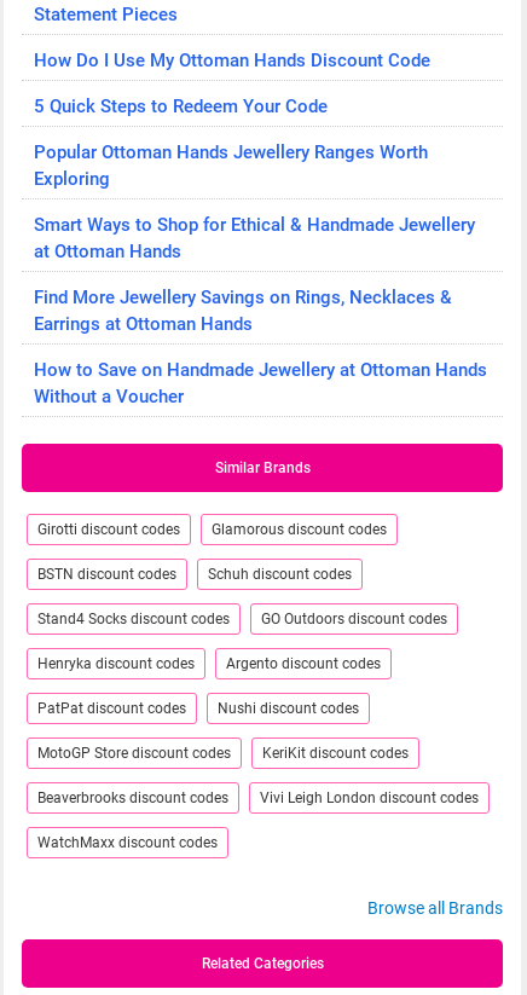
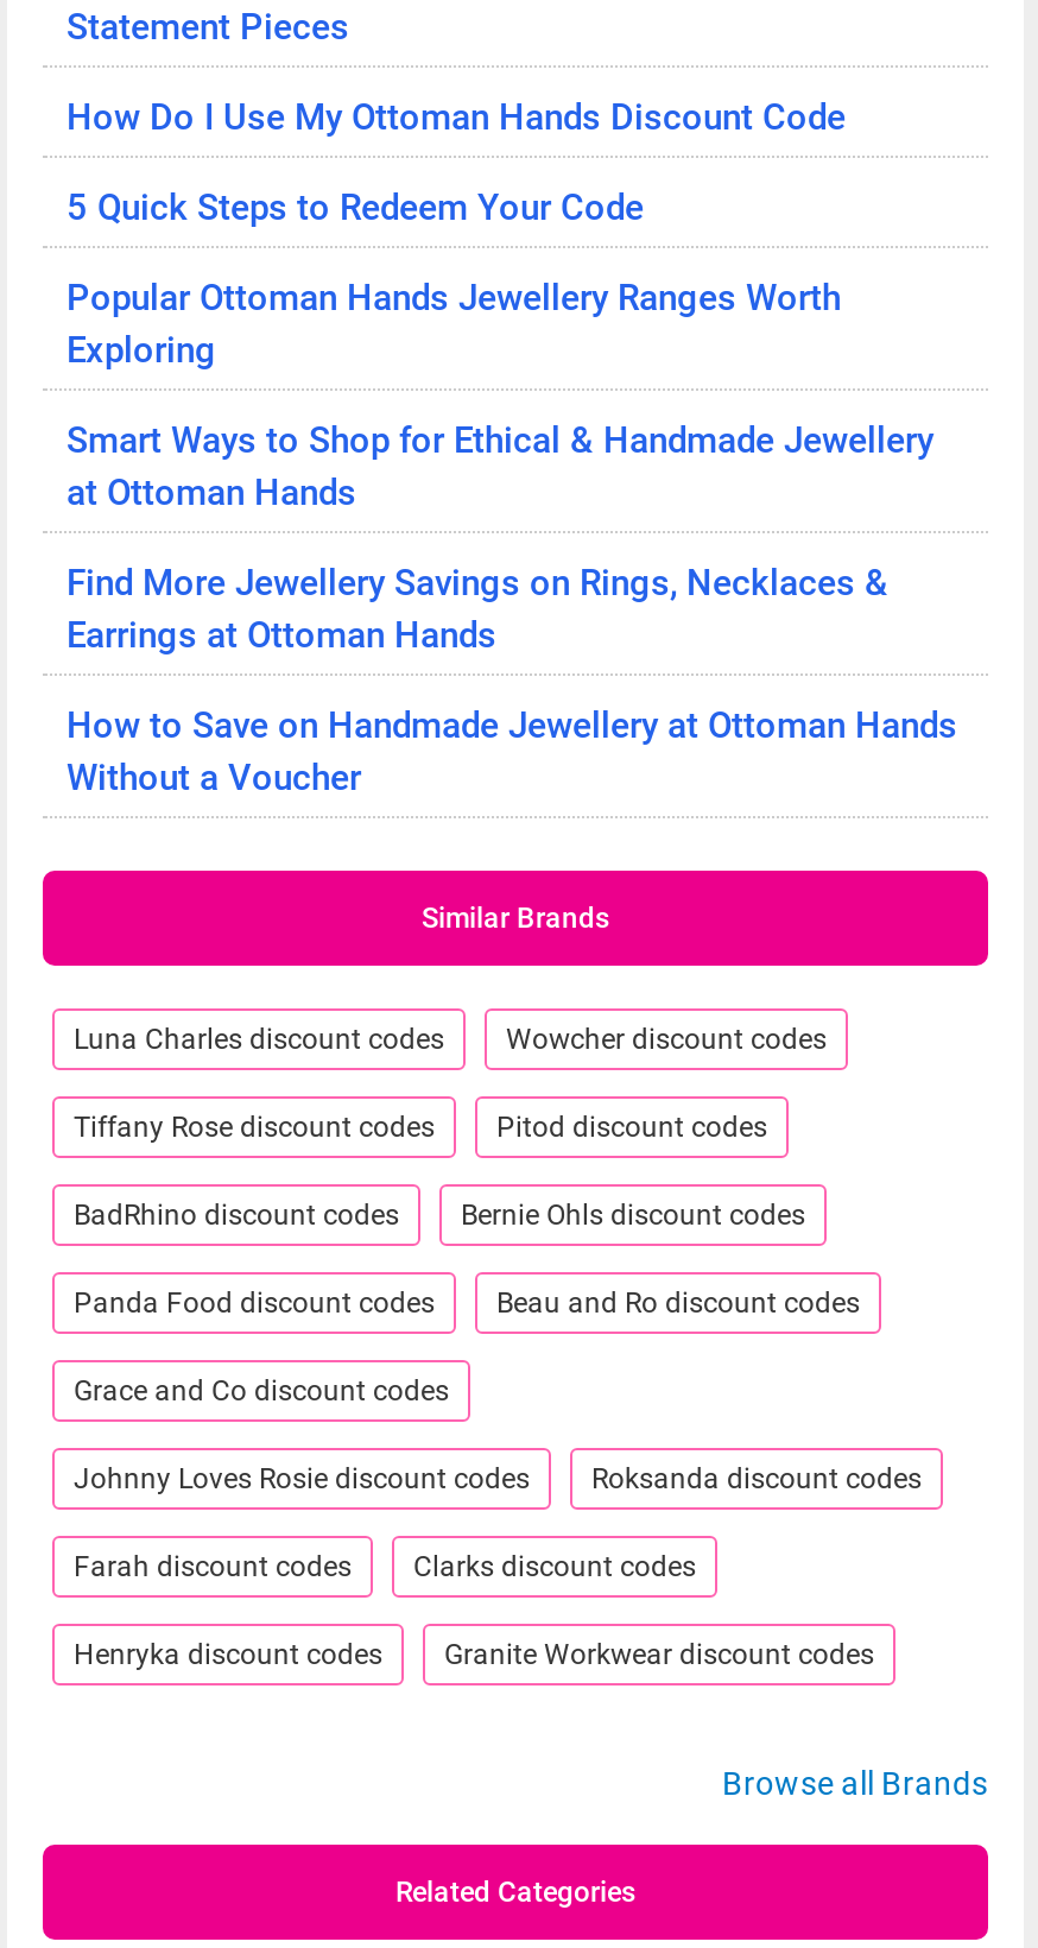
[37,521,447,627] Girotti discount codes | Glamorous discount codes | BSTN discount codes | Schuh discount codes | Stand4 Socks discount codes | GO Outdoors discount codes -> [74,1023,922,1584] Luna Charles discount codes | Wowcher discount codes | Tiffany Rose discount codes | Pitod discount codes | BadRhino discount codes | Bernie Ohls discount codes | Panda Food discount codes | Beau and Ro discount codes | Grace and Co discount codes | Johnny Loves Rosie discount codes | Roksanda discount codes | Farah discount codes | Clarks discount codes
[37,655,479,851] Argento discount codes | PatPat discount codes | Nushi discount codes | MotoGP Store discount codes | KeriKit discount codes | Beaverbrooks discount codes | Vivi Leigh London discount codes | WatchMaxx discount codes -> [444,1639,874,1672] Granite Workwear discount codes
moved [37,655,195,672] -> [74,1639,382,1672]: Henryka discount codes

